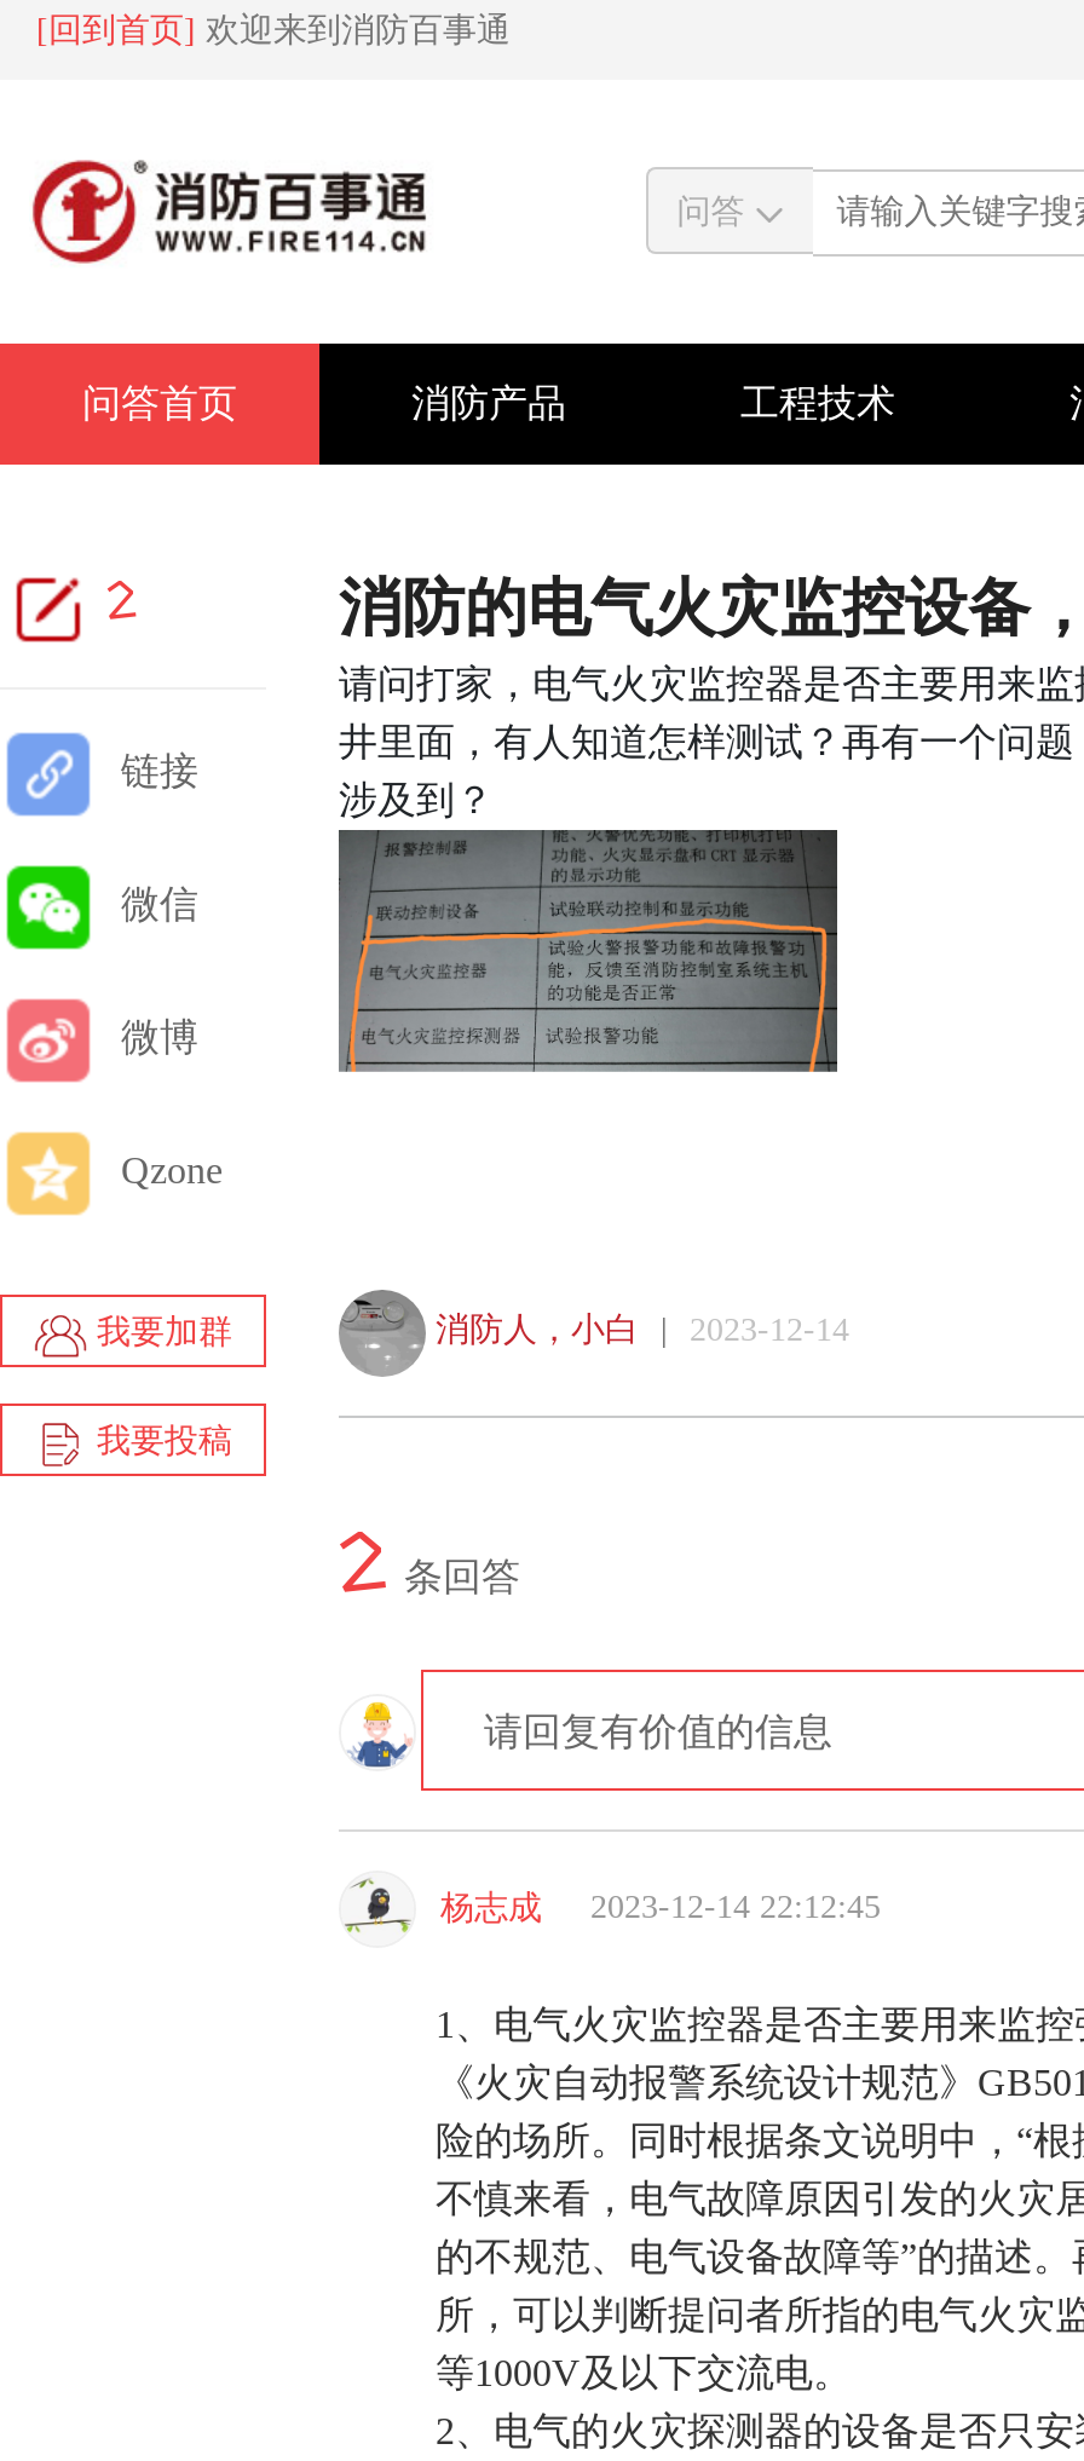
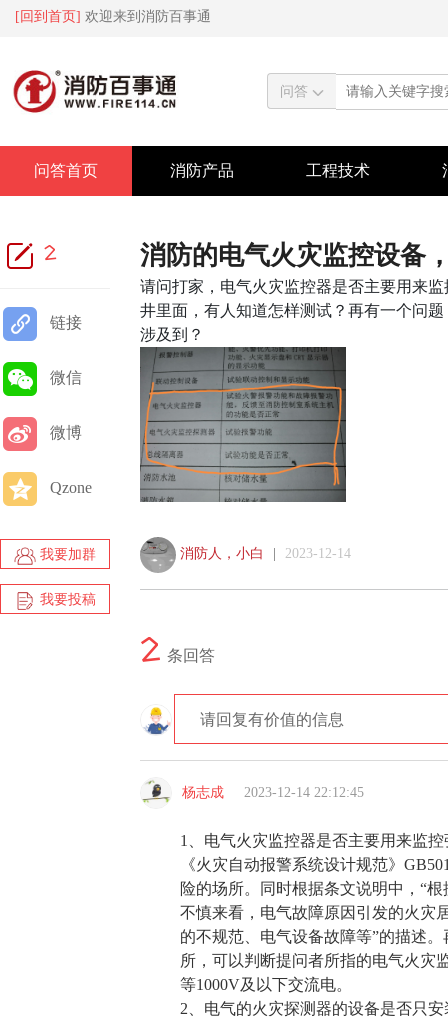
none -> [139,447,347,503] [image]

